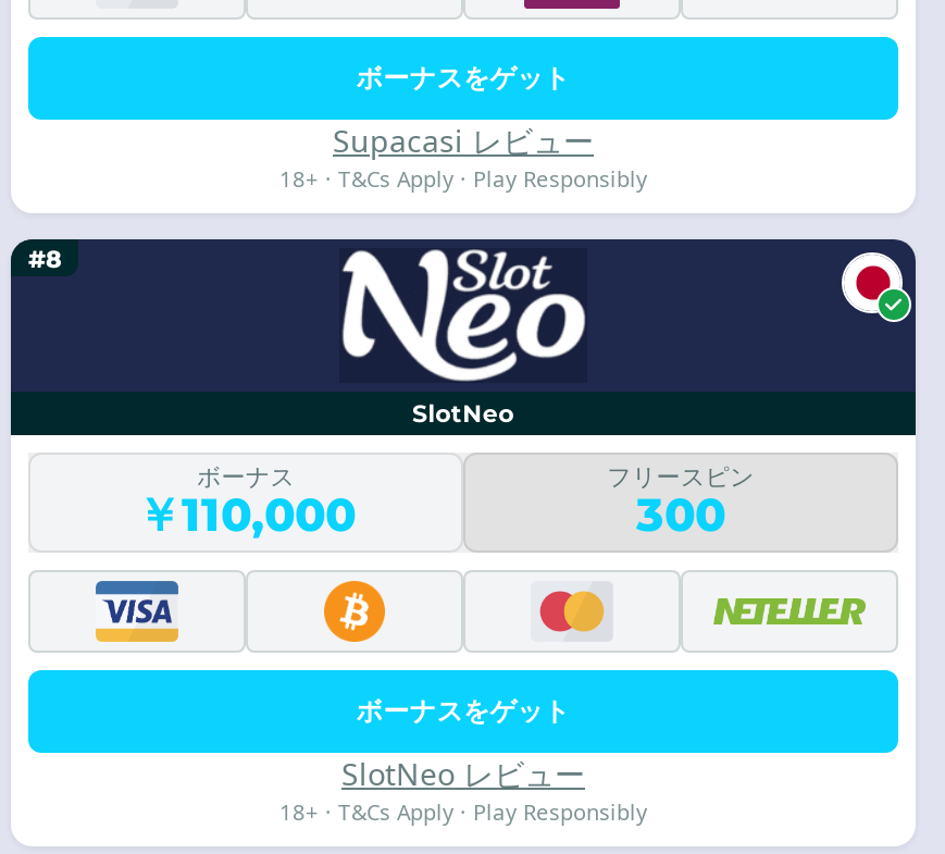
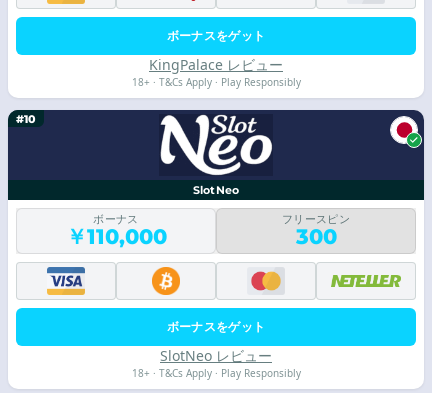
[333,120,594,161] Supacasi レビュー -> [149,55,283,74] KingPalace レビュー
[28,244,61,274] #8 -> [16,112,36,126] #10

